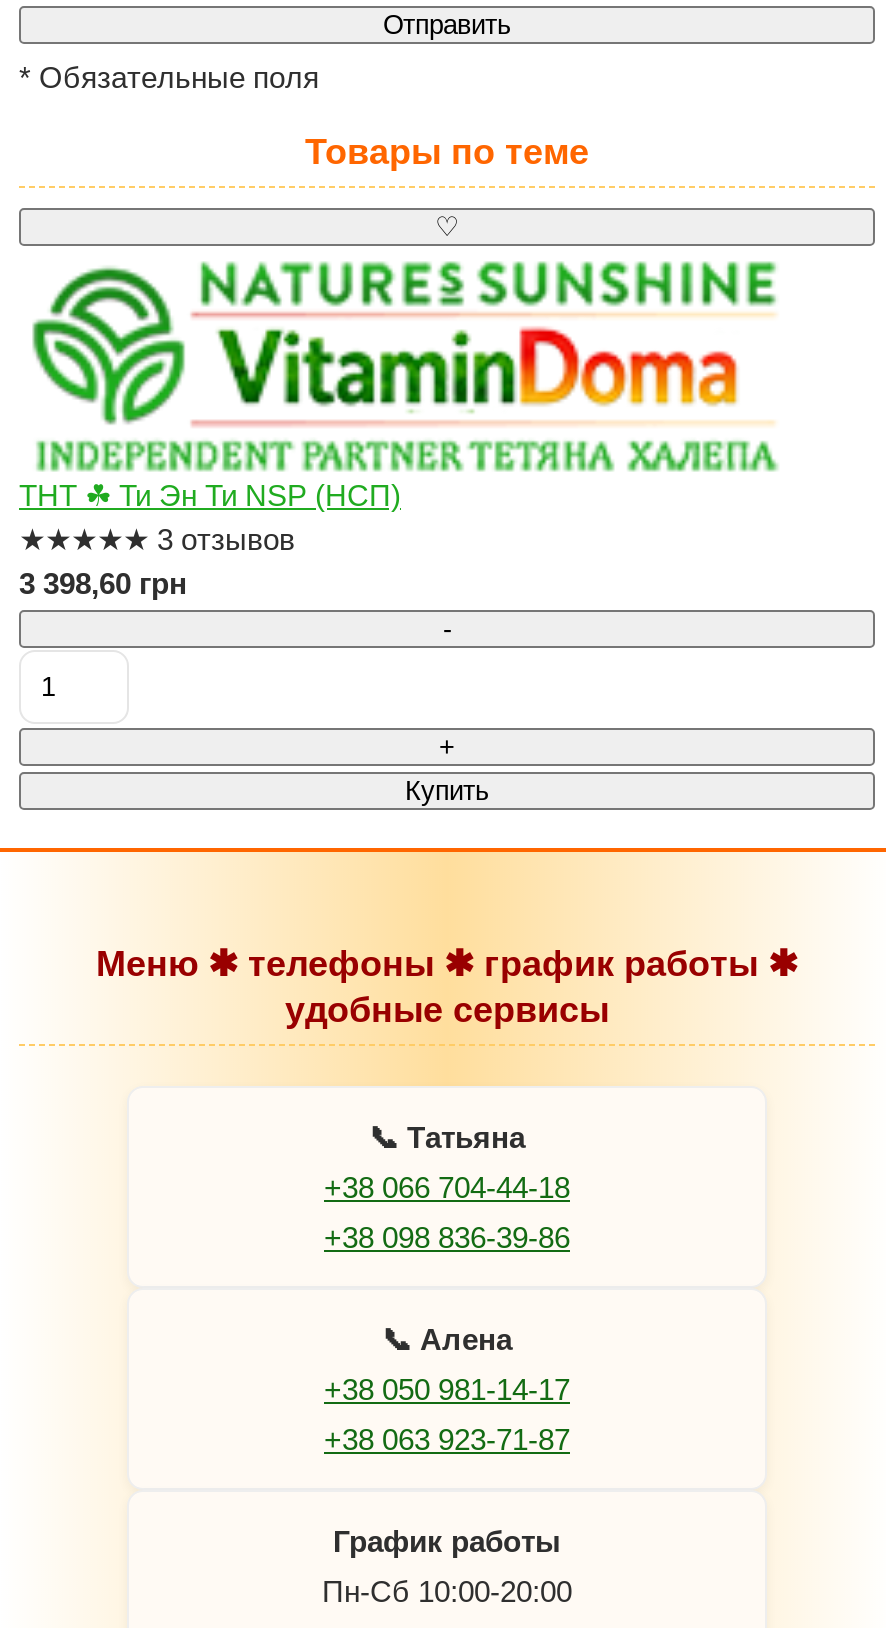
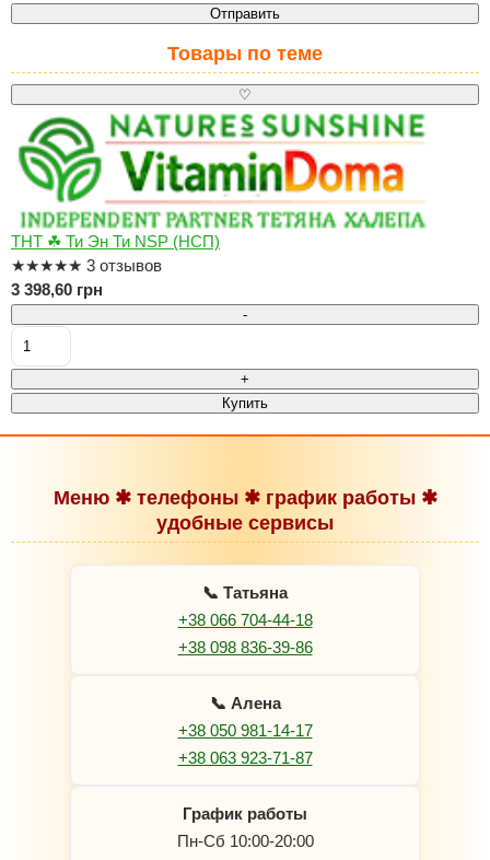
[19,61,319,95] * Обязательные поля -> none

